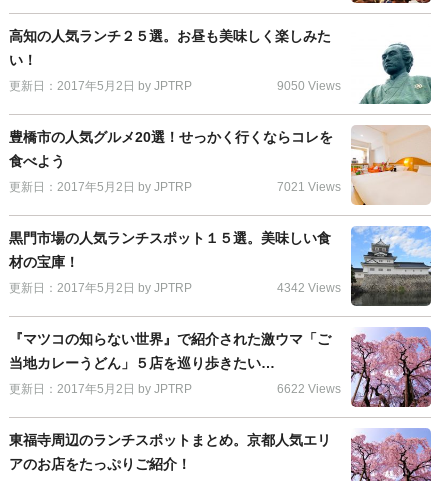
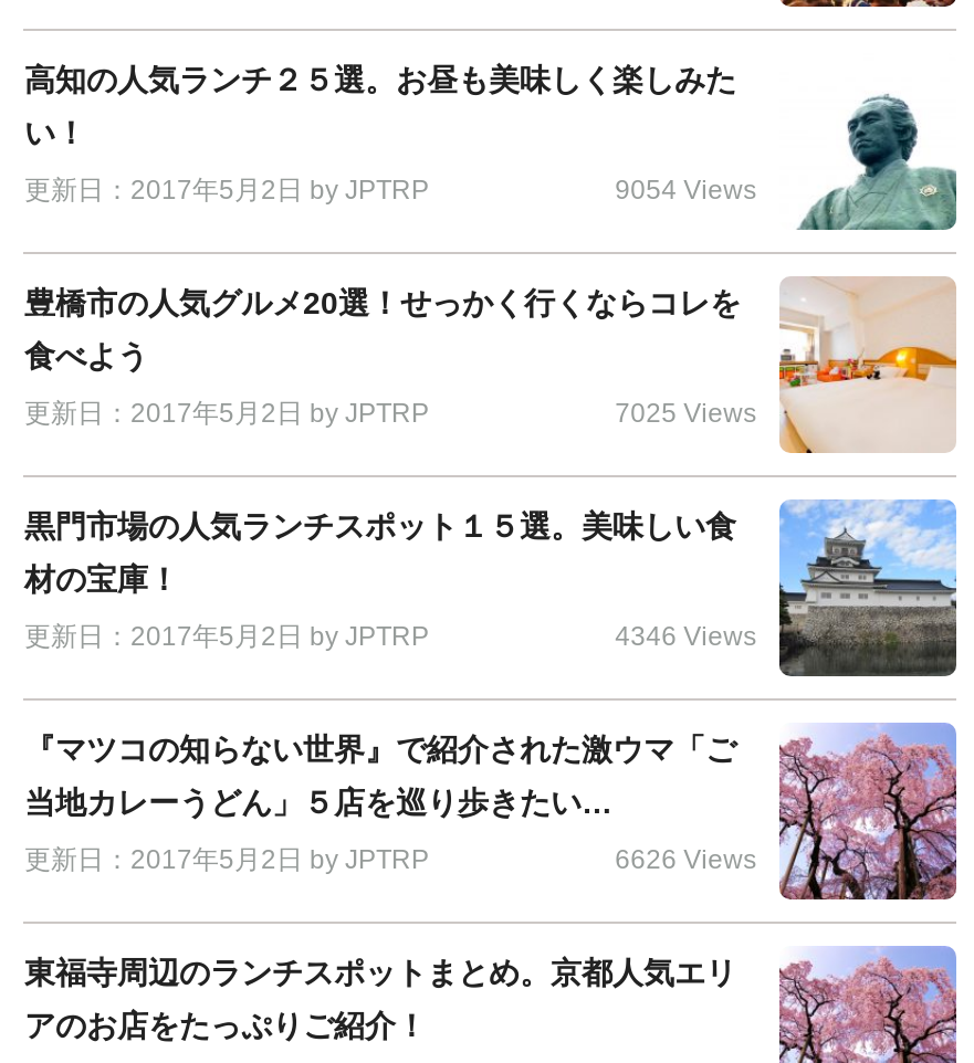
[277,79,341,93] 9050 Views -> [615,175,756,206] 9054 Views
[277,180,341,194] 7021 Views -> [615,398,756,429] 7025 Views
[277,281,341,295] 4342 Views -> [615,621,756,652] 4346 Views
[277,382,341,396] 6622 Views -> [615,844,756,875] 6626 Views

